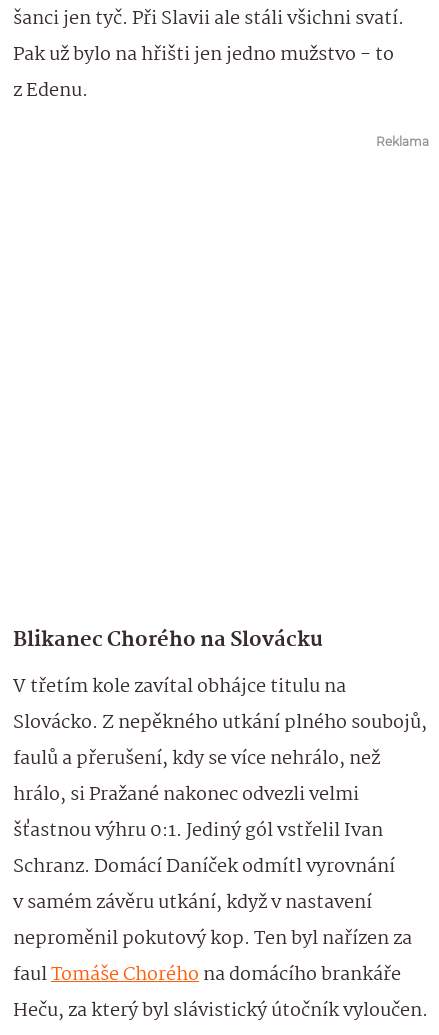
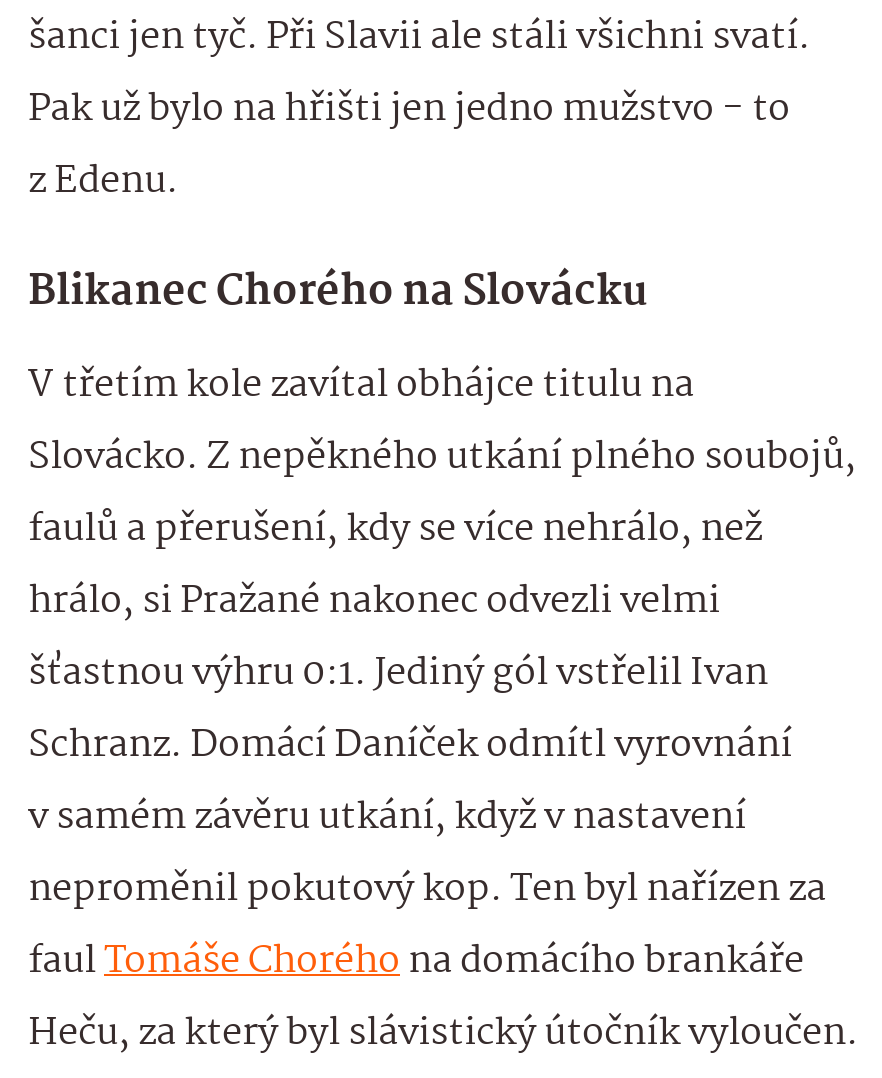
[376,134,429,149] Reklama -> none

